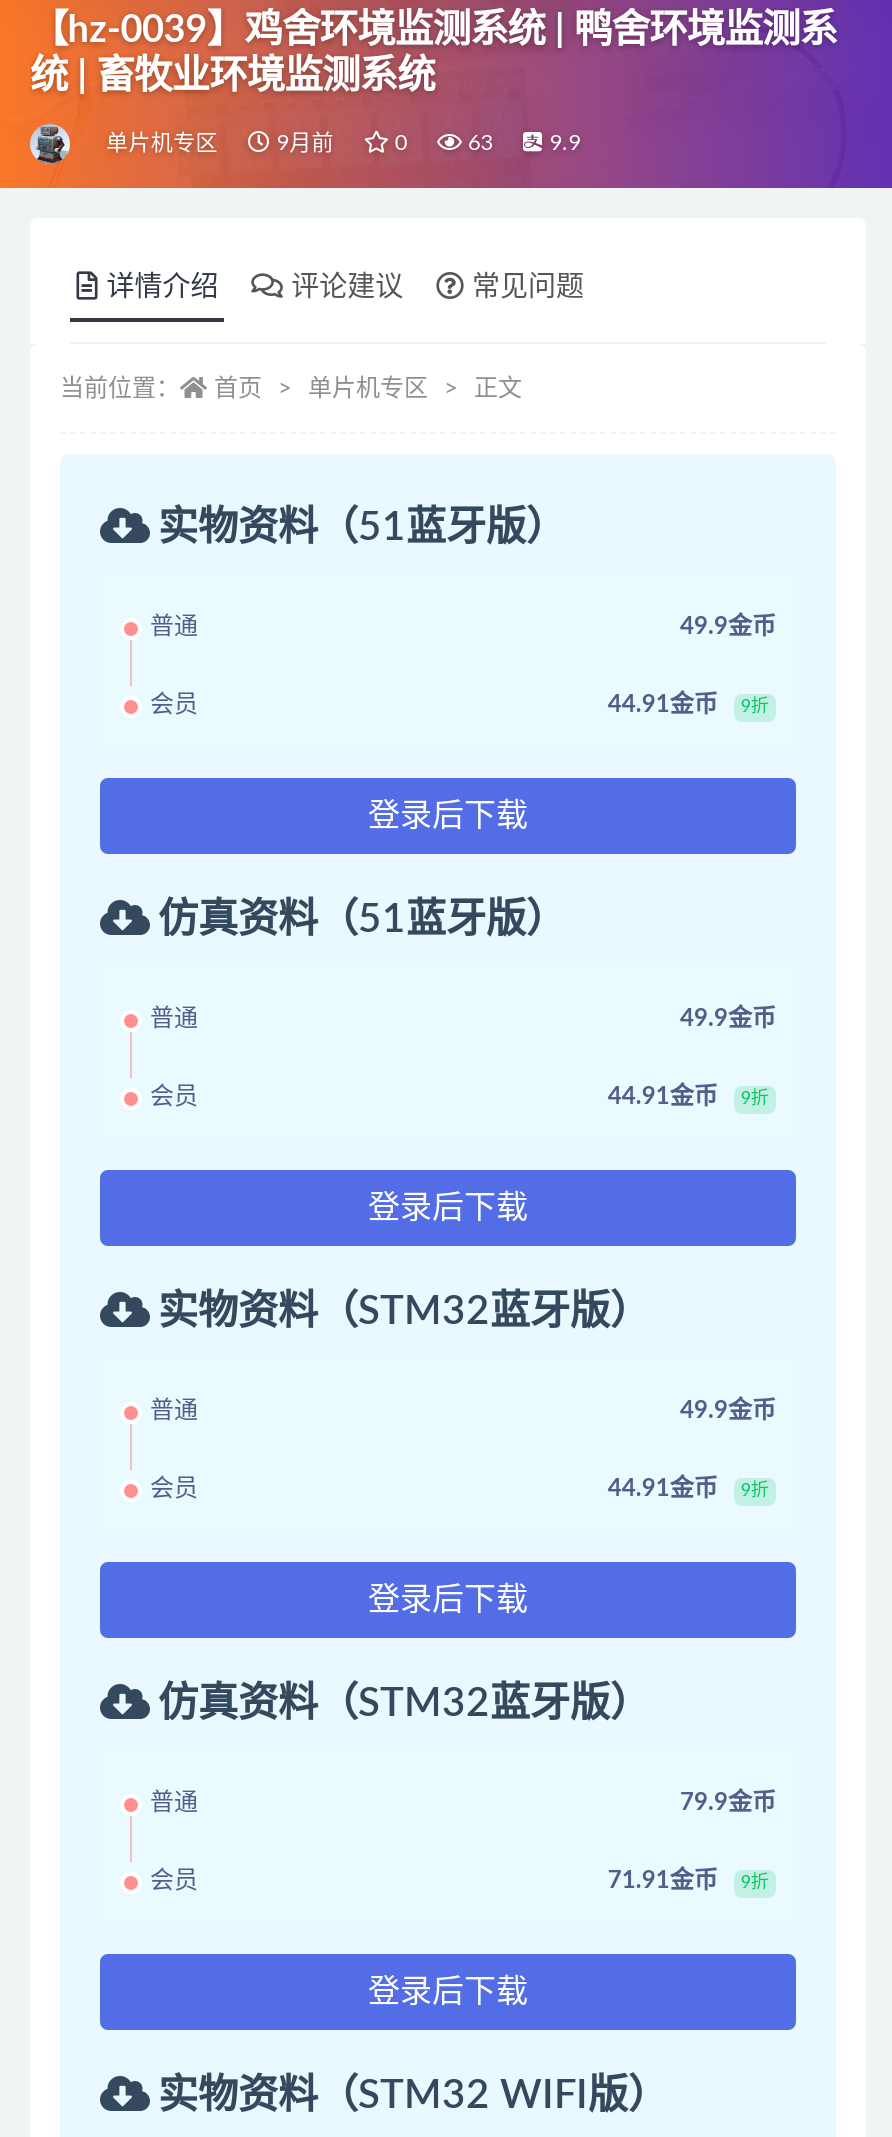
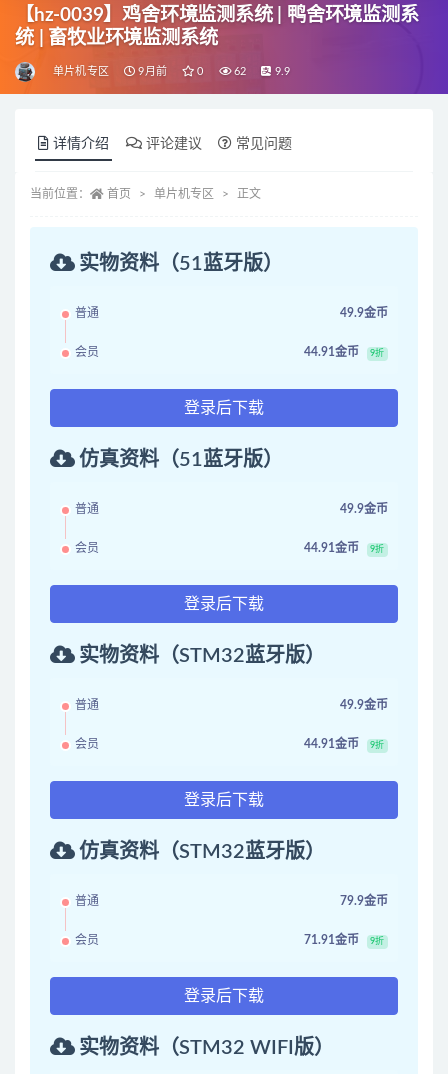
[462,132,493,154] 63 -> [231,66,246,77] 62

